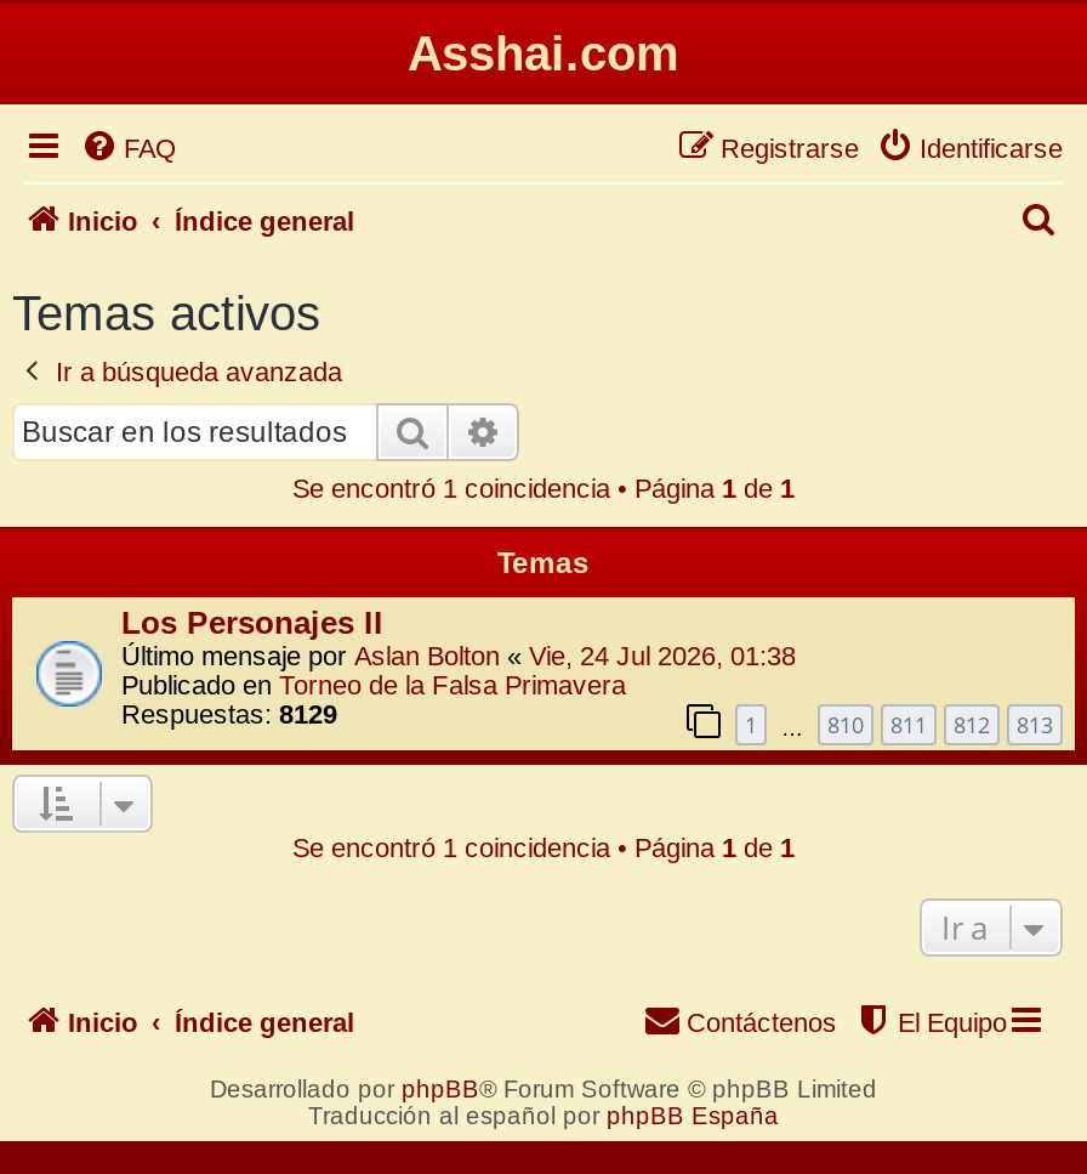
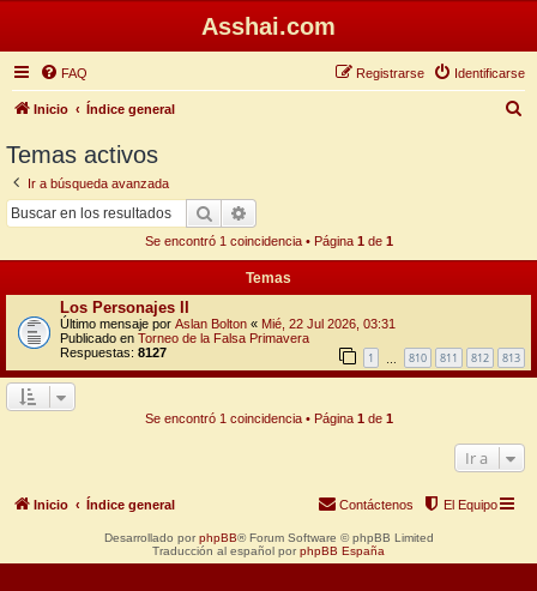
[121,640,796,669] Último mensaje por Aslan Bolton «Vie, 24 Jul 2026, 01:38 -> [60,316,396,330] Último mensaje por Aslan Bolton «Mié, 22 Jul 2026, 03:31
[121,698,337,727] Respuestas: 8129 -> [60,345,167,359] Respuestas: 8127

